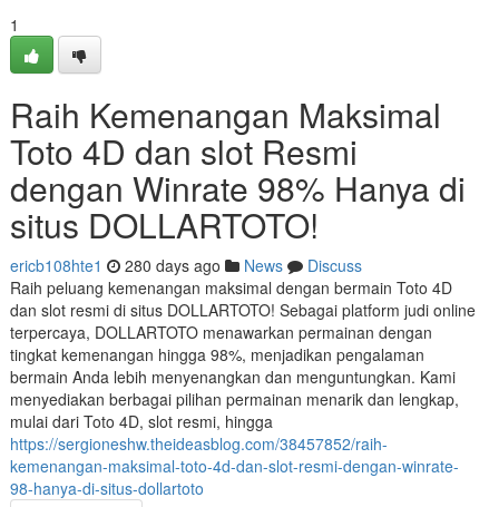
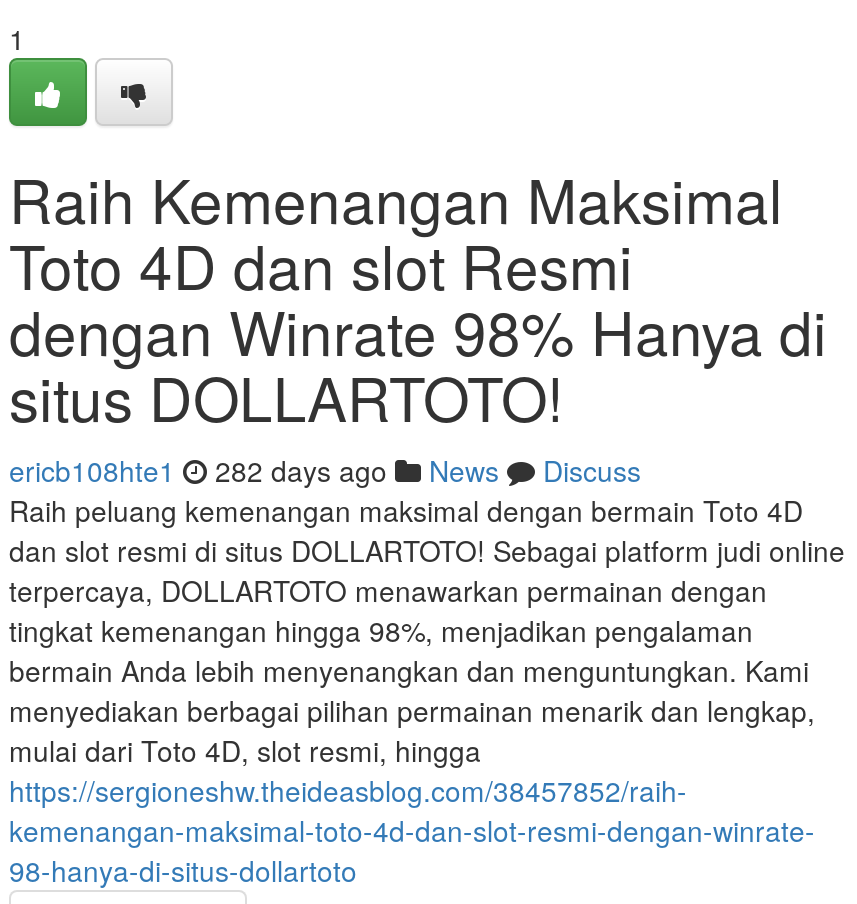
[10,254,362,276] ericb108hte1 280 days ago News Discuss -> [9,450,641,490] ericb108hte1 282 days ago News Discuss

